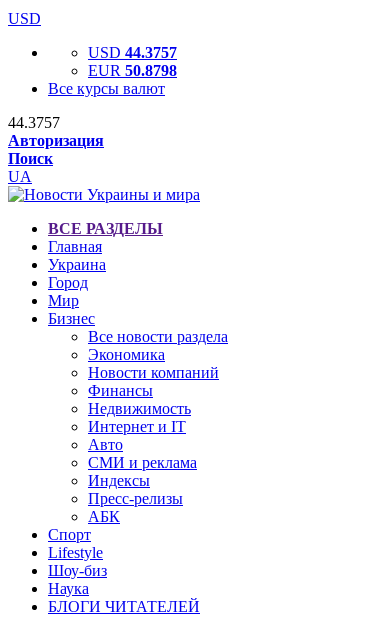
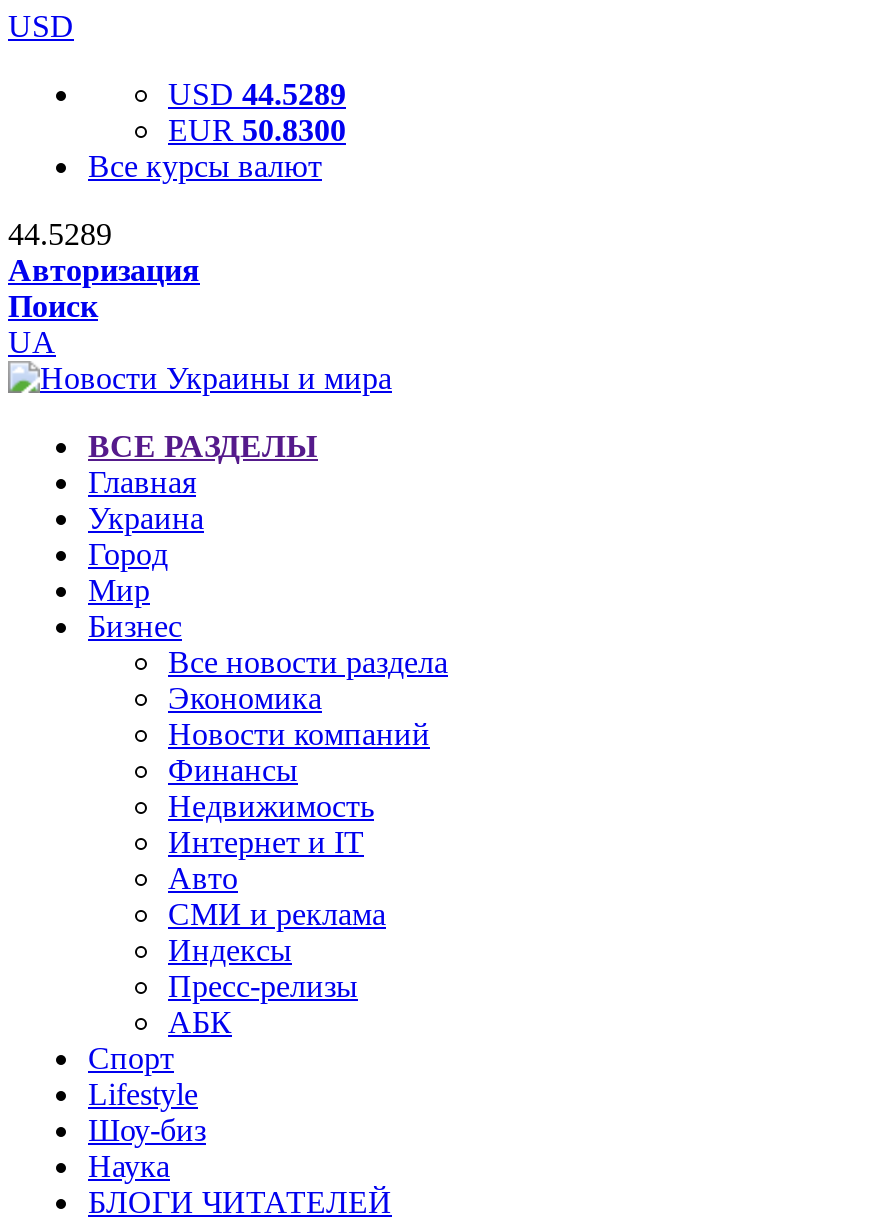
[88,44,177,61] USD 44.3757 -> [168,77,346,111] USD 44.5289
[88,62,177,79] EUR 50.8798 -> [168,113,346,147] EUR 50.8300
[8,114,60,131] 44.3757 -> [8,217,112,251] 44.5289

